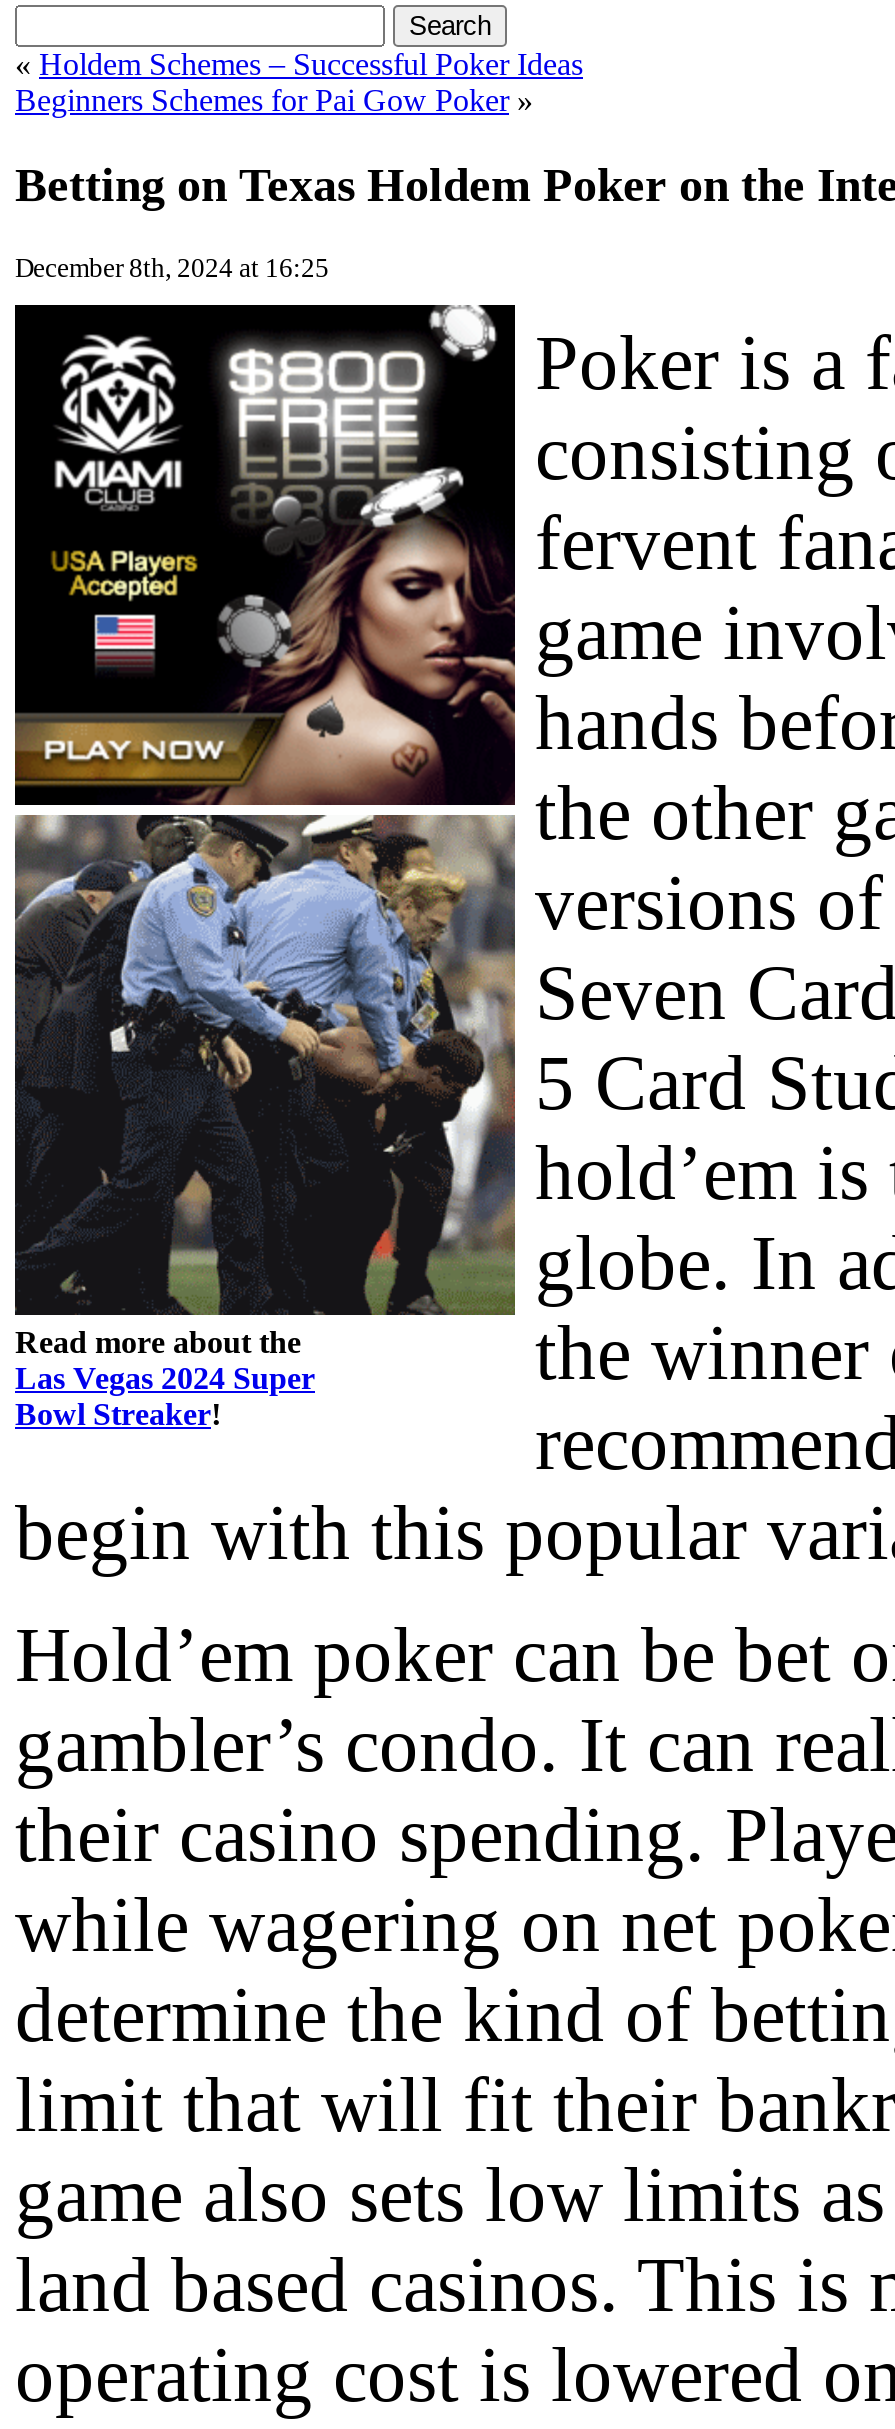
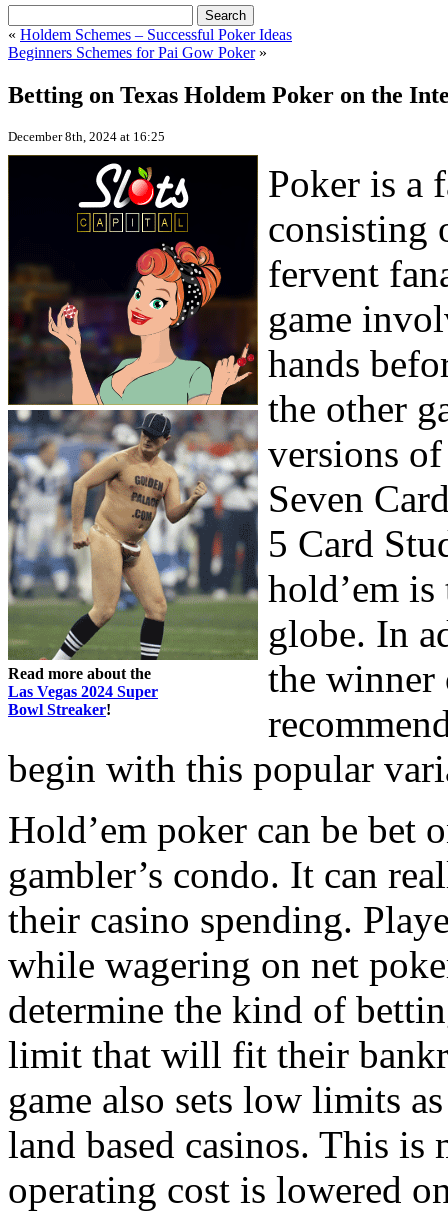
[13,303,517,1317] [image] -> [7,154,259,661] [image]

